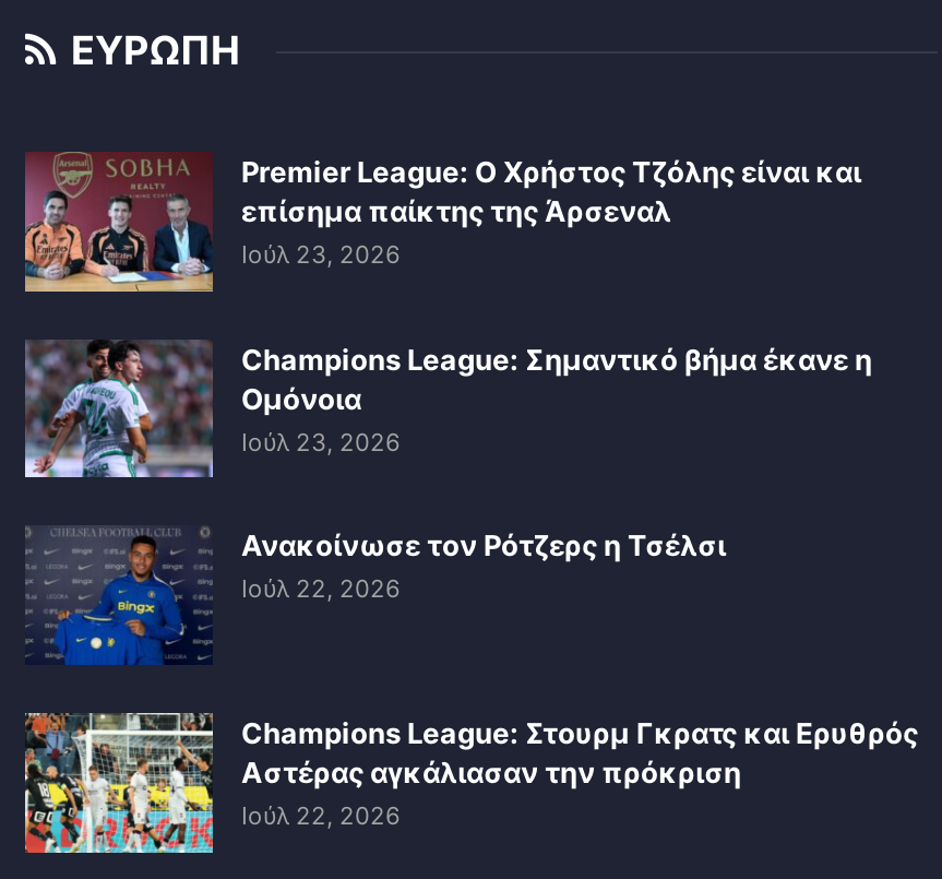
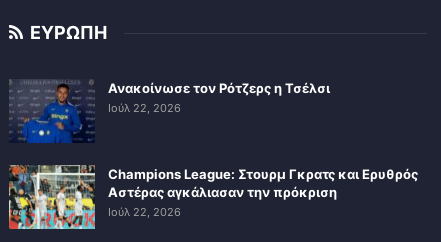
[23,151,872,456] [image] | Premier League: Ο Χρήστος Τζόλης είναι και | επίσημα παίκτης της Άρσεναλ | Ιούλ 23, 2026 | Champions League: Σημαντικό βήμα έκανε η | Ομόνοια | Ιούλ 23, 2026 -> none
[23,341,211,480] [image] -> none

